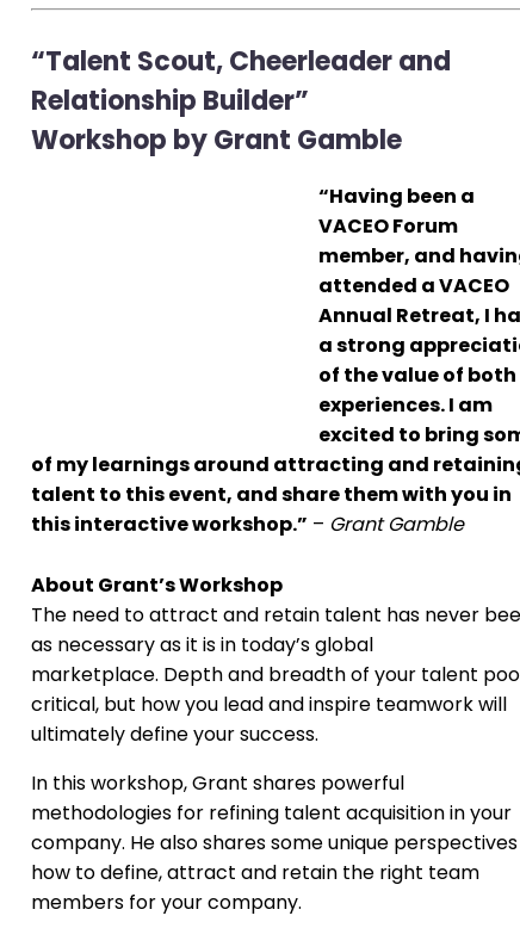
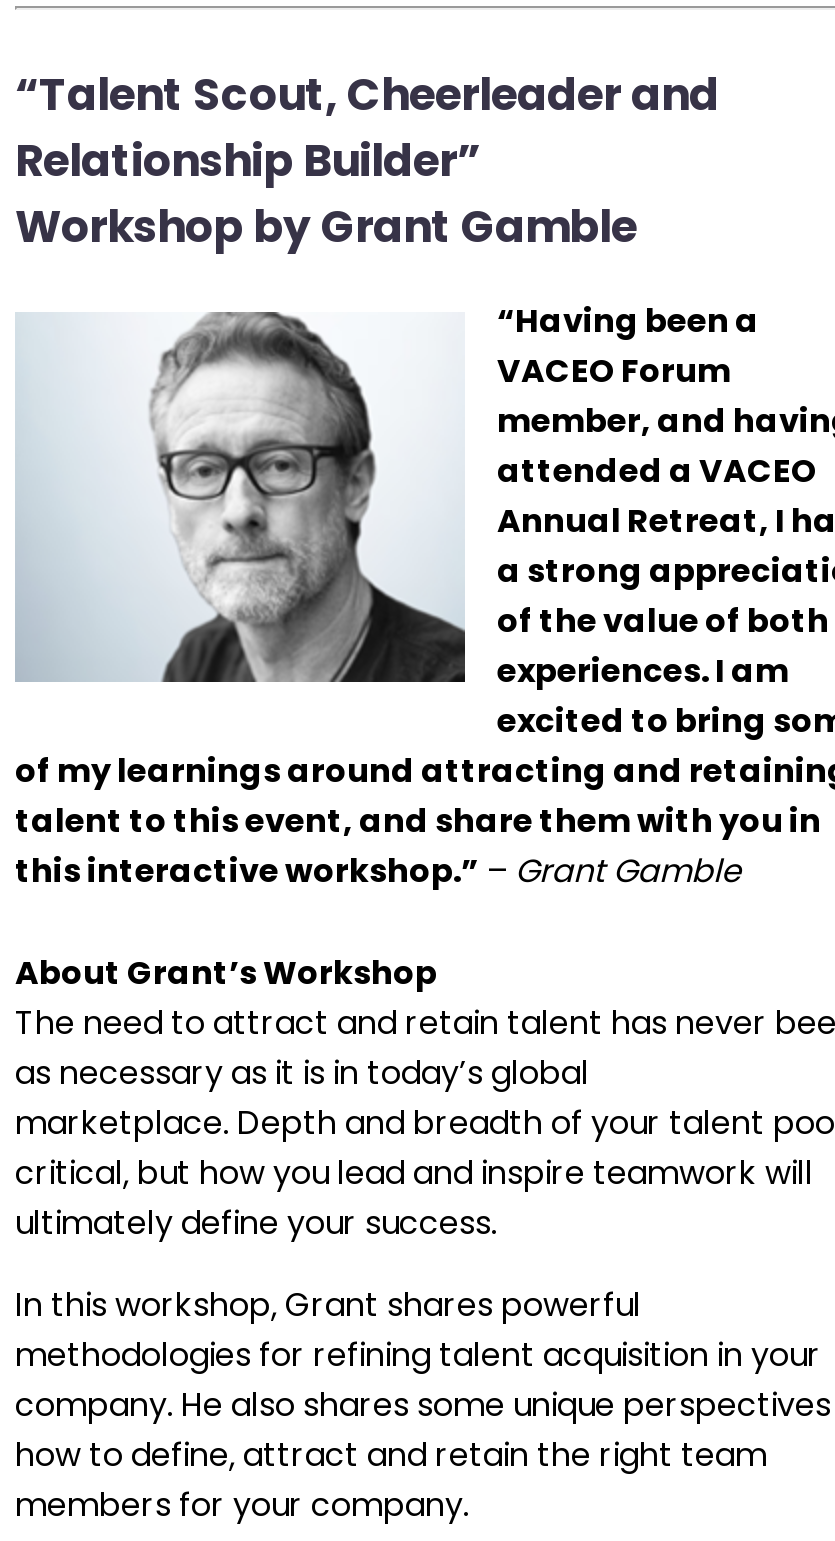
none -> [15,310,467,684] [image]

